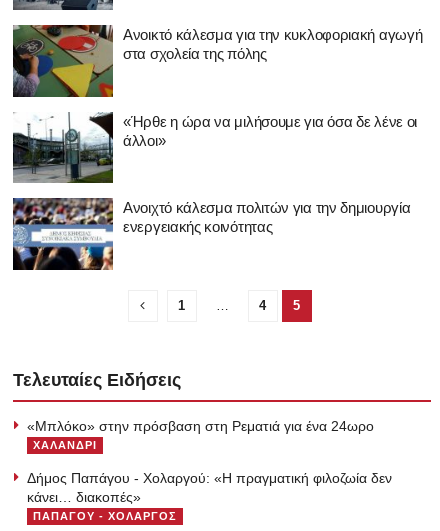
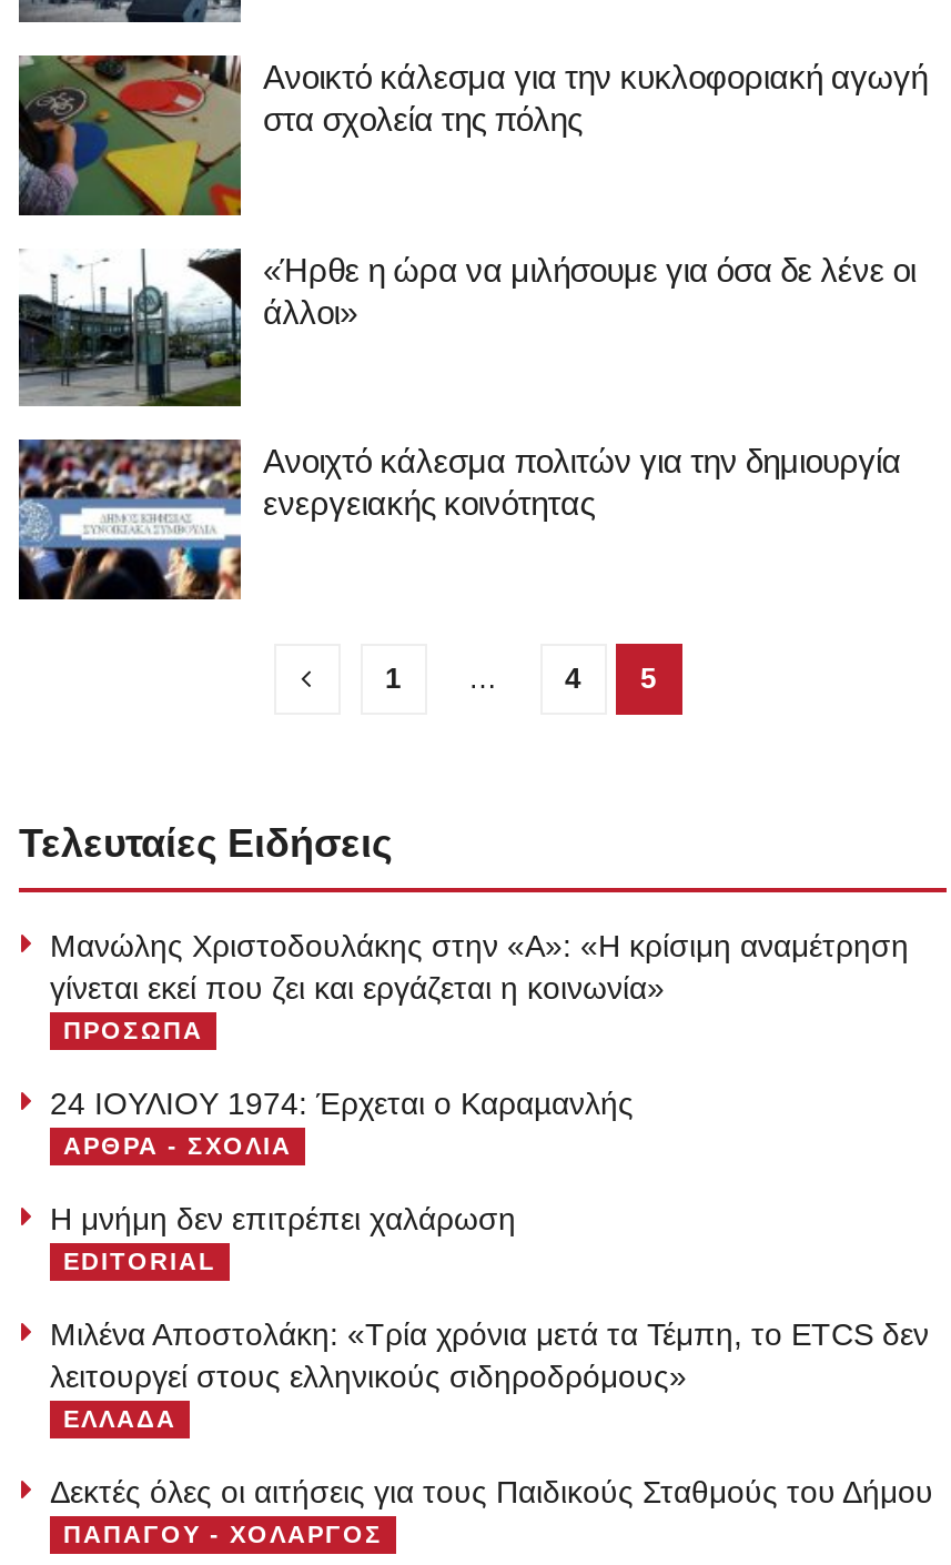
[27,417,392,504] «Μπλόκο» στην πρόσβαση στη Ρεματιά για ένα 24ωρο | ΧΑΛΑΝΔΡΙ | Δήμος Παπάγου - Χολαργού: «H πραγματική φιλοζωία δεν | κάνει… διακοπές» -> [50,927,933,1508] Μανώλης Χριστοδουλάκης στην «Α»: «H κρίσιμη αναμέτρηση | γίνεται εκεί που ζει και εργάζεται η κοινωνία» | ΠΡΟΣΩΠΑ | 24 ΙΟΥΛΙΟΥ 1974: Έρχεται ο Καραµανλής | ΑΡΘΡΑ - ΣΧΟΛΙΑ | Η μνήμη δεν επιτρέπει χαλάρωση | EDITORIAL | Μιλένα Αποστολάκη: «Τρία χρόνια μετά τα Τέμπη, το ETCS δεν | λειτουργεί στους ελληνικούς σιδηροδρόμους» | ΕΛΛΑΔΑ | Δεκτές όλες οι αιτήσεις για τους Παιδικούς Σταθμούς του Δήμου

